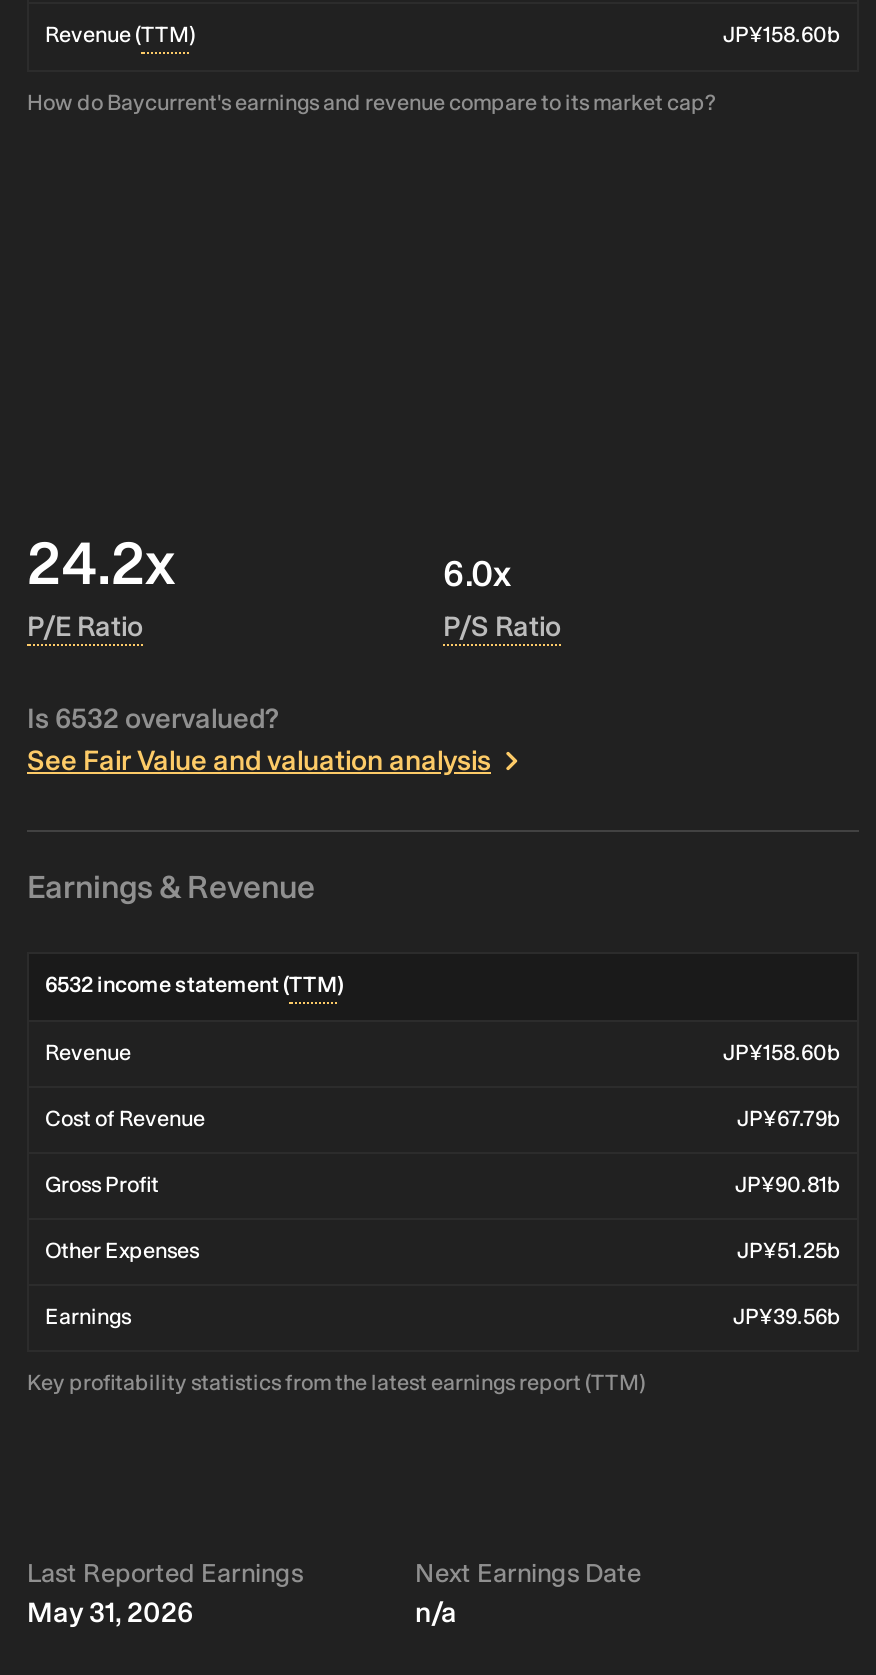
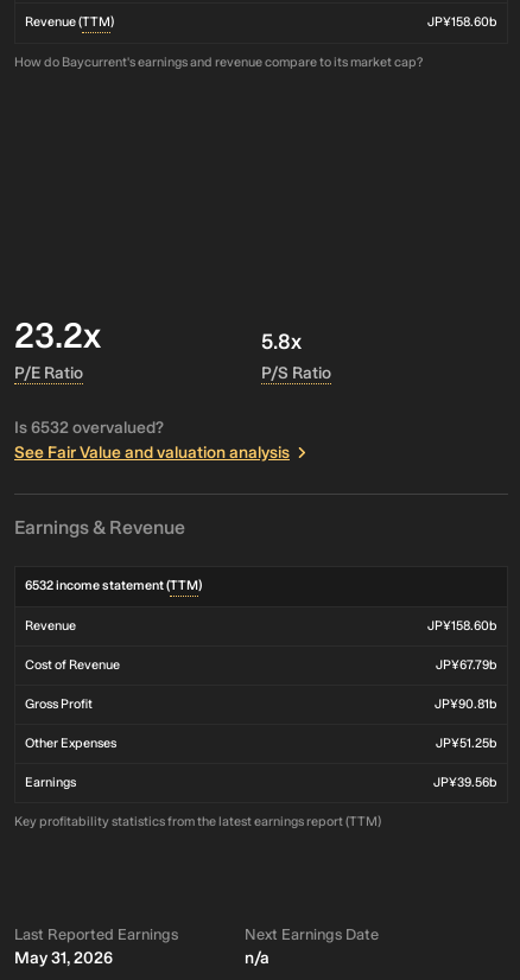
[27,527,175,599] 24.2x -> [14,314,101,357] 23.2x
[443,551,511,595] 6.0x -> [261,328,302,354] 5.8x

